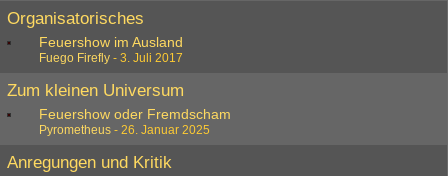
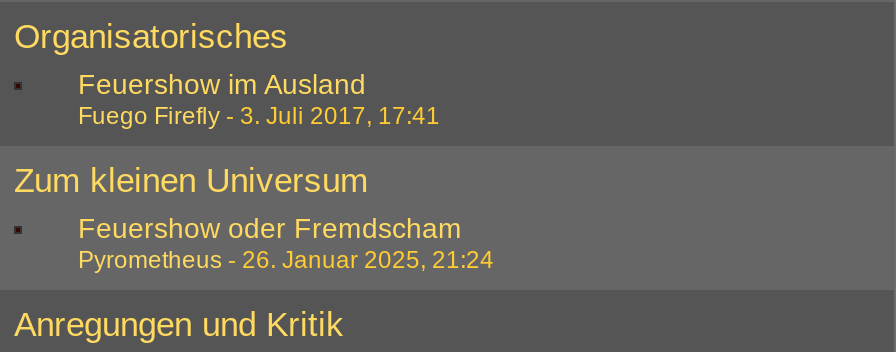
[39,51,183,65] Fuego Firefly - 3. Juli 2017 -> [78,102,440,130] Fuego Firefly - 3. Juli 2017, 17:41
[39,123,210,137] Pyrometheus - 26. Januar 2025 -> [78,246,494,274] Pyrometheus - 26. Januar 2025, 21:24

